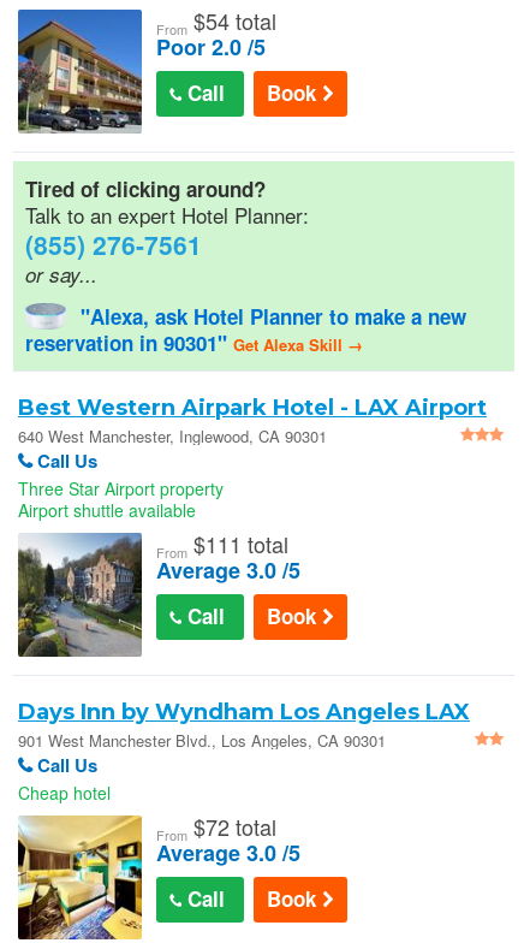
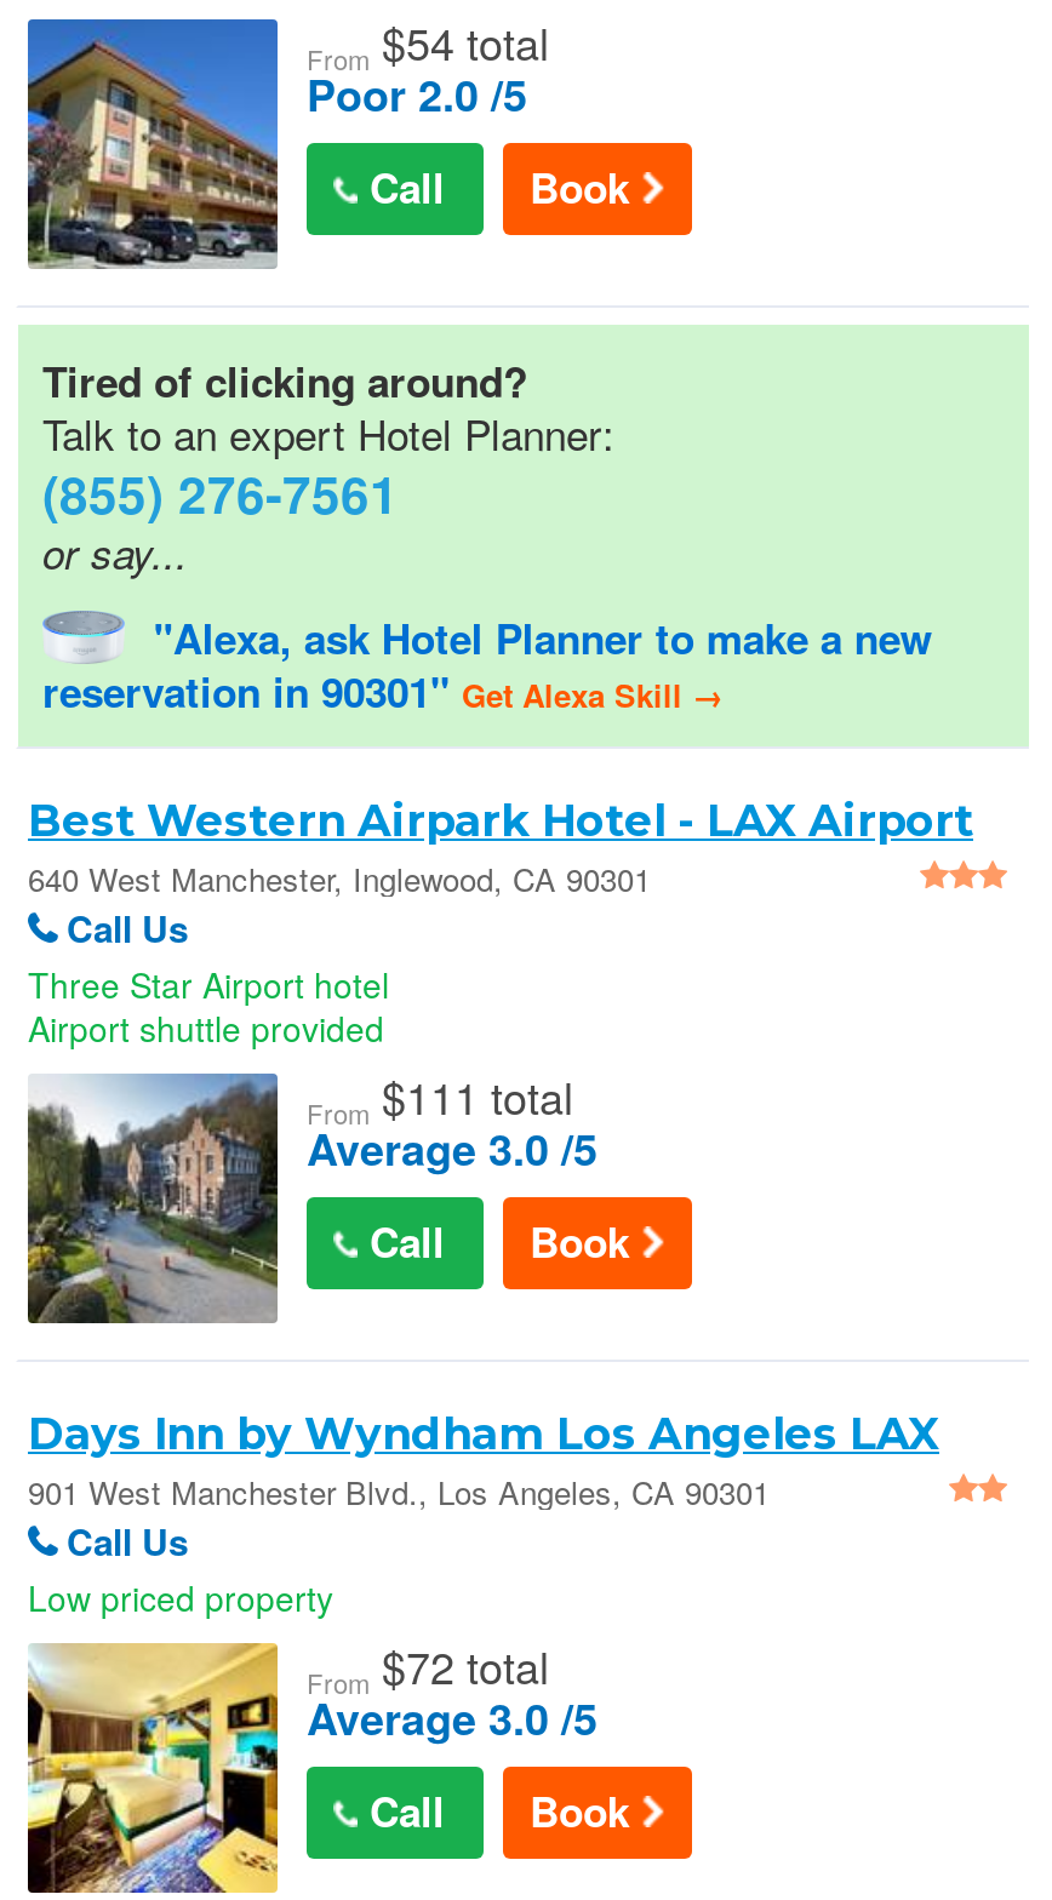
[18,476,224,500] Three Star Airport property -> [28,960,389,1008] Three Star Airport hotel
[18,498,196,522] Airport shuttle available -> [28,1003,384,1052] Airport shuttle provided
[18,781,111,805] Cheap hotel -> [28,1573,333,1621] Low priced property

